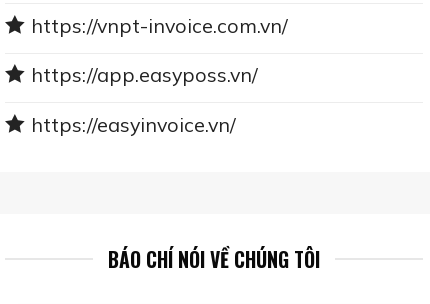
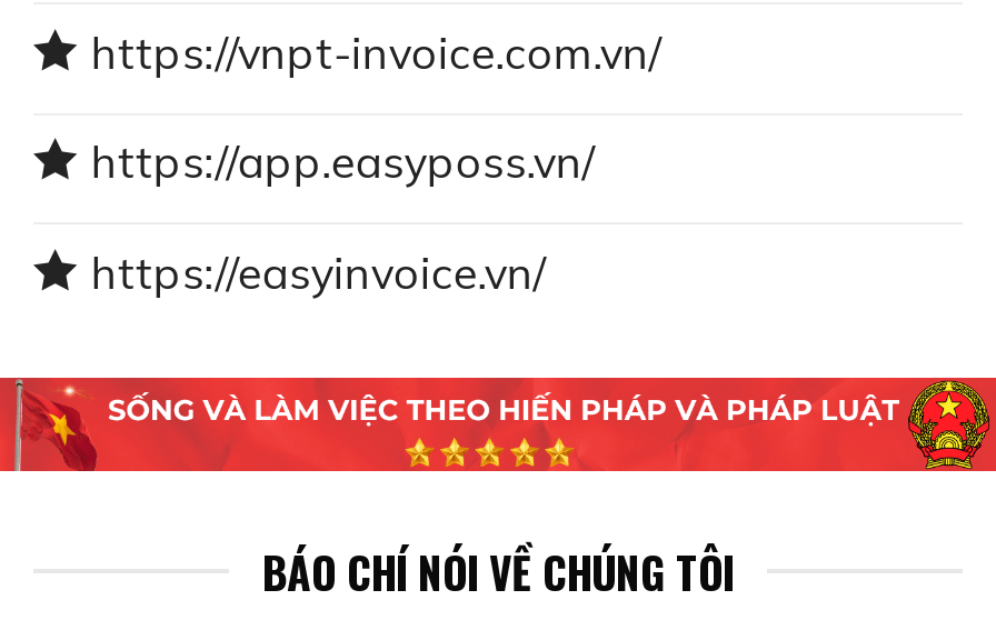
none -> [7,376,989,473] [image]

